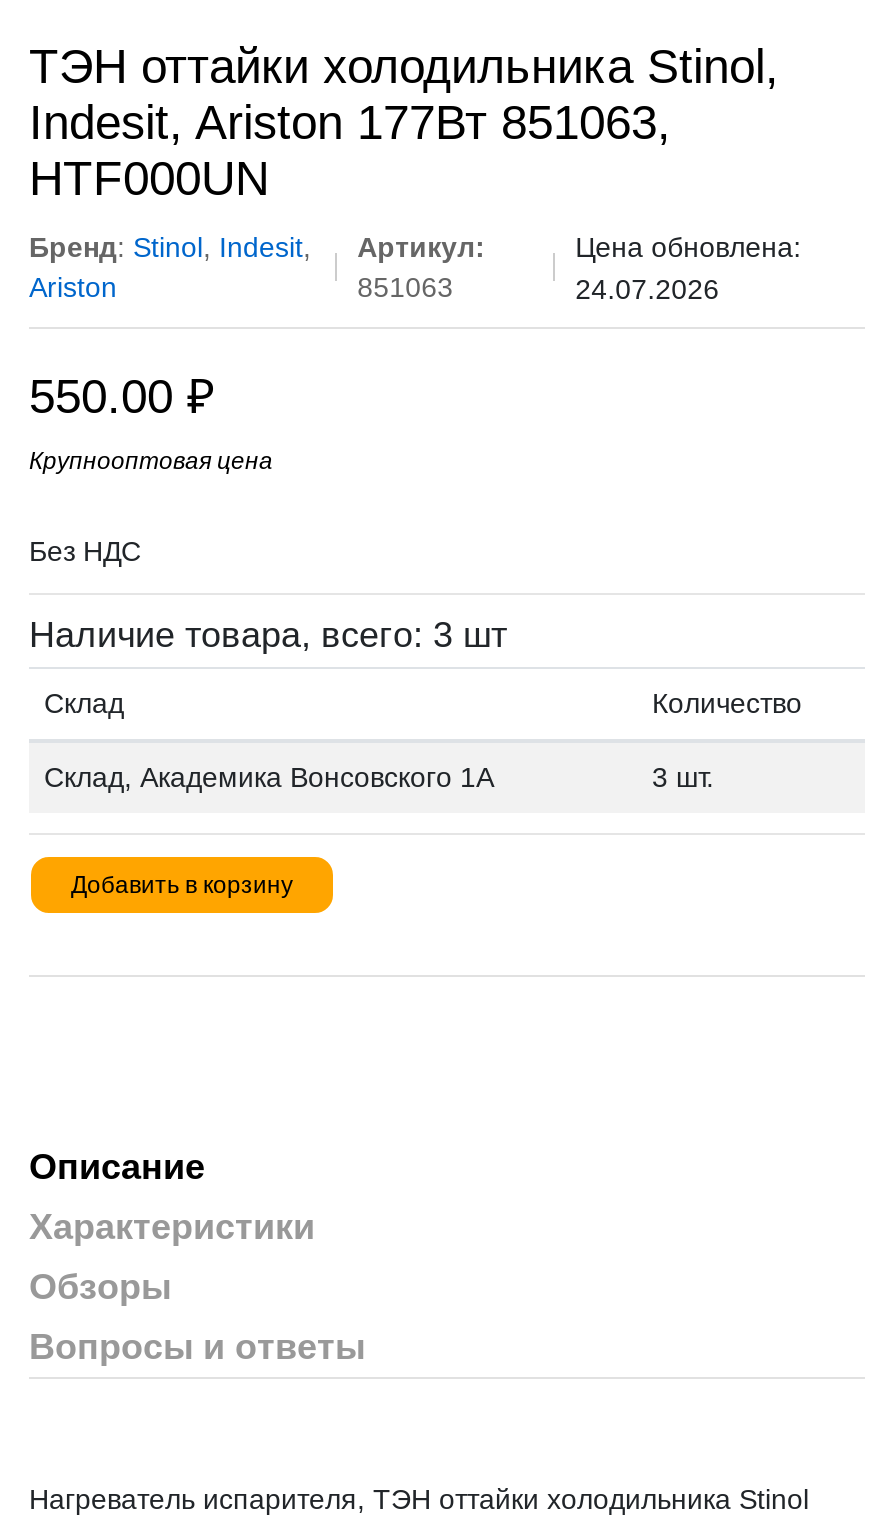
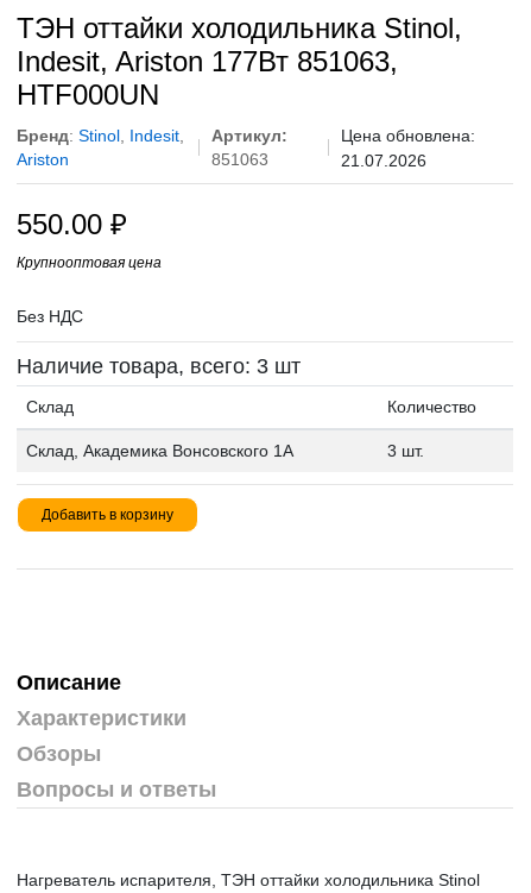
[575,273,719,305] 24.07.2026 -> [341,151,427,170] 21.07.2026

